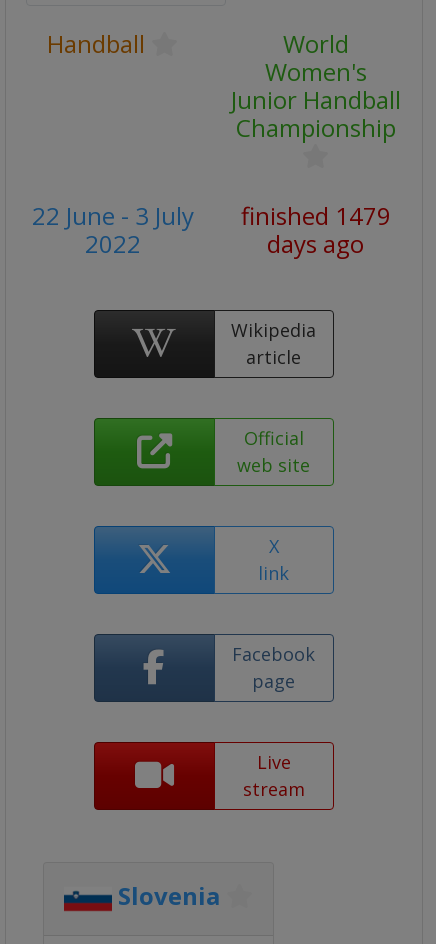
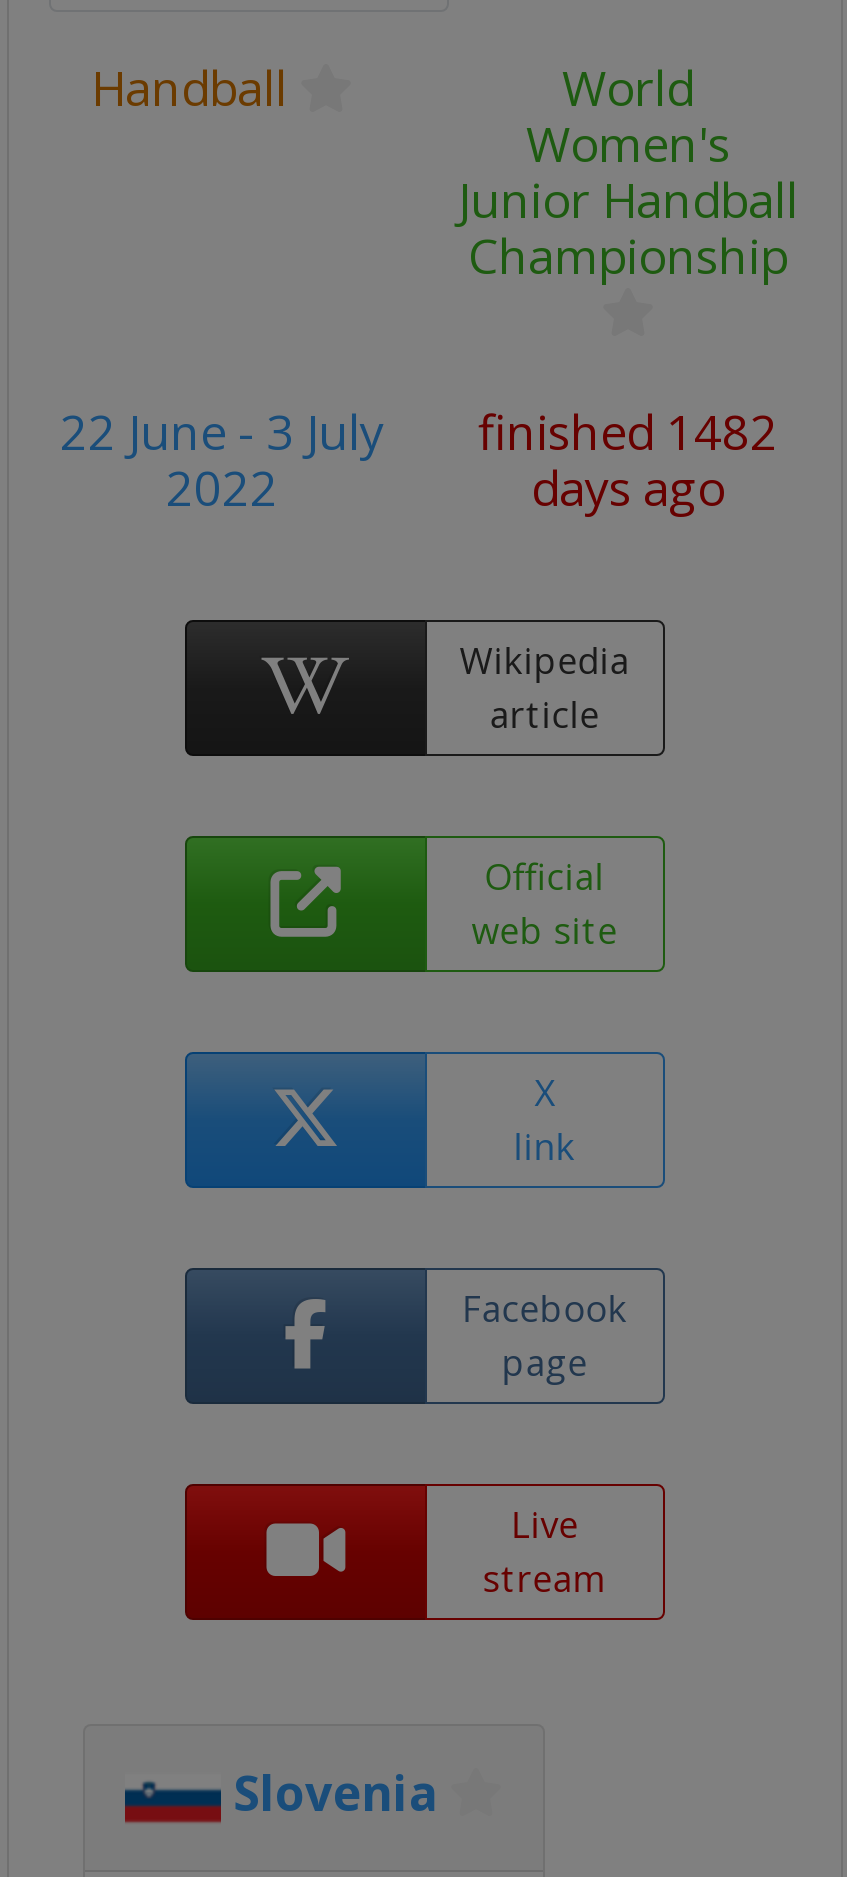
[31,199,390,232] 22 June - 3 July finished 1479 -> [60,398,778,464] 22 June - 3 July finished 1482

